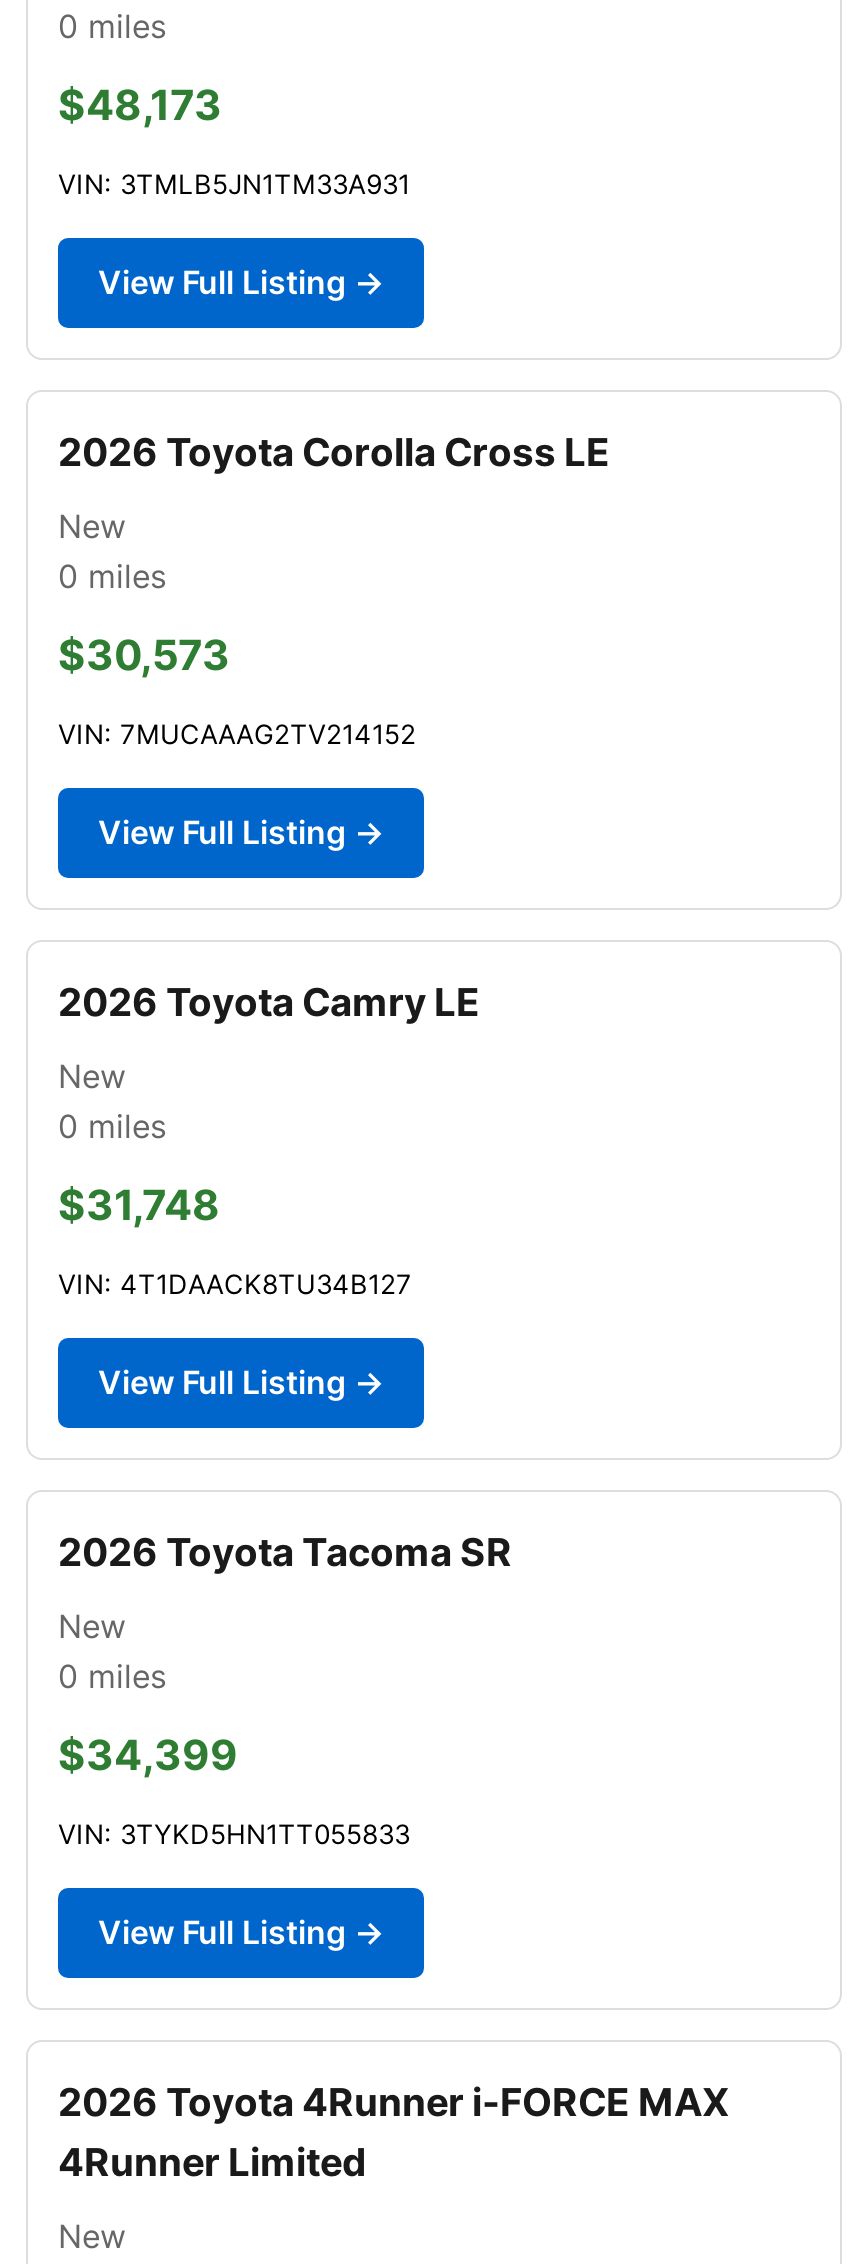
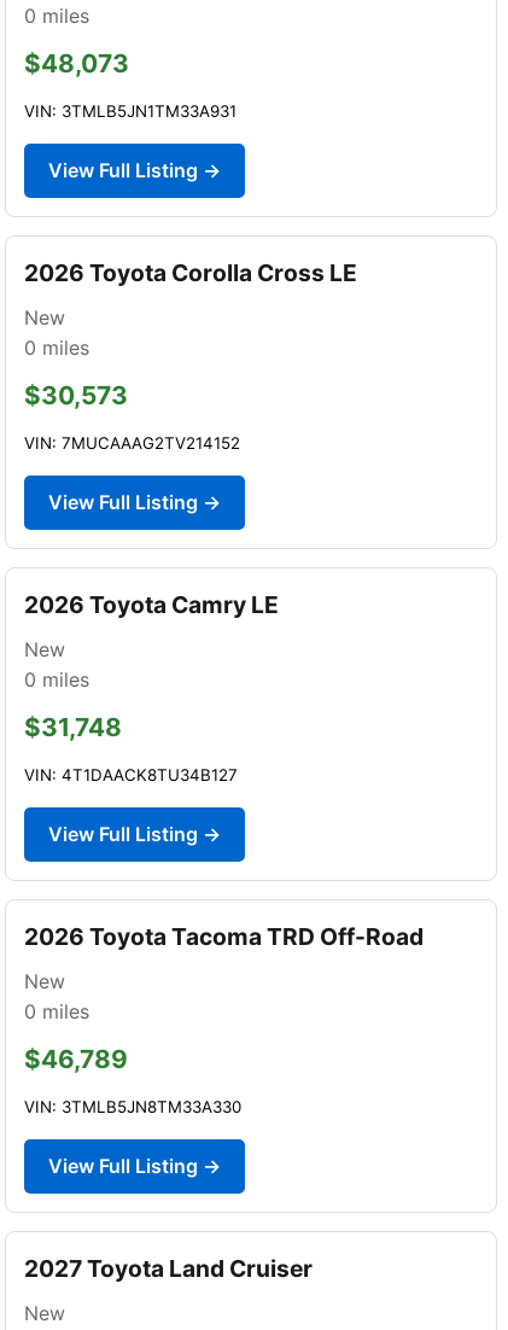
[58,80,222,130] $48,173 -> [24,48,129,78] $48,073
[58,1528,512,1576] 2026 Toyota Tacoma SR -> [24,922,424,951] 2026 Toyota Tacoma TRD Off-Road
[58,1730,238,1780] $34,399 -> [24,1044,128,1074] $46,789
[58,1818,410,1850] VIN: 3TYKD5HN1TT055833 -> [24,1097,241,1116] VIN: 3TMLB5JN8TM33A330
[58,2078,730,2186] 2026 Toyota 4Runner i-FORCE MAX | 4Runner Limited -> [24,1254,313,1283] 2027 Toyota Land Cruiser

